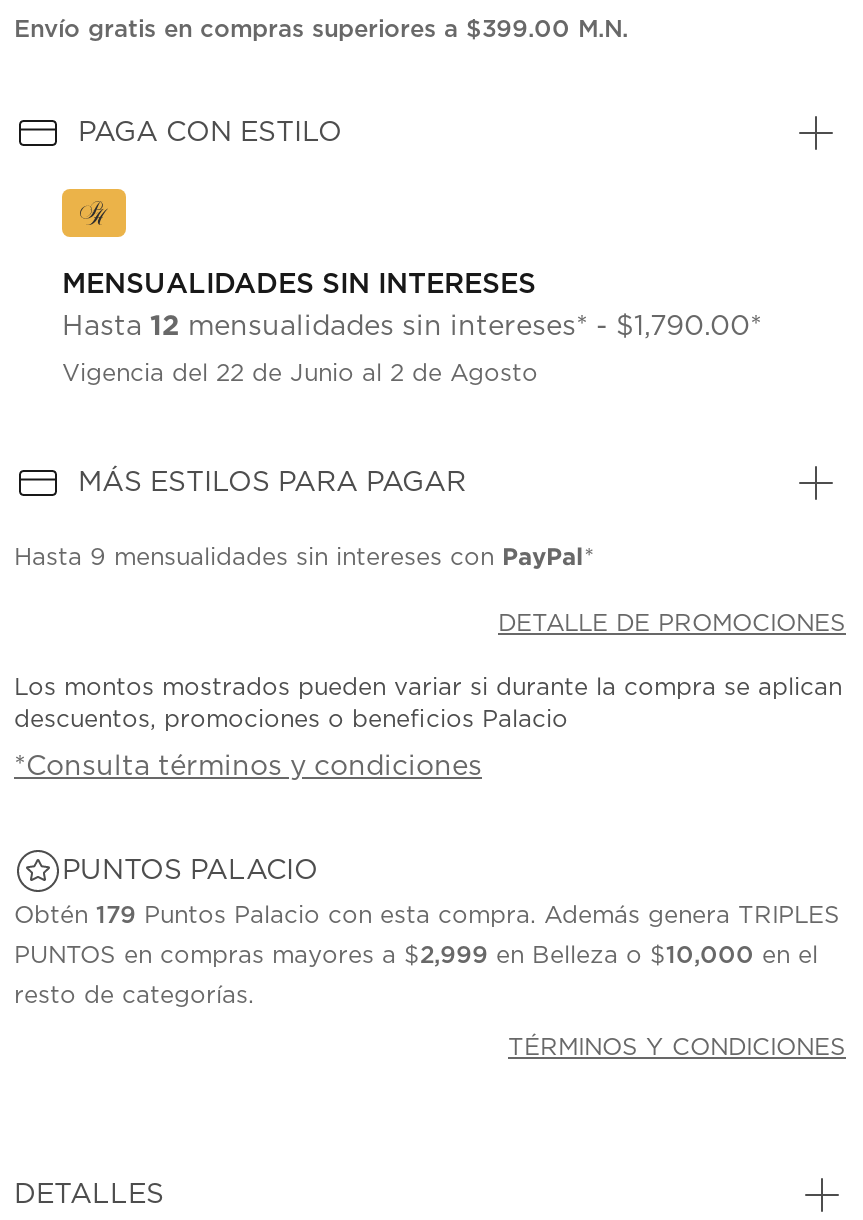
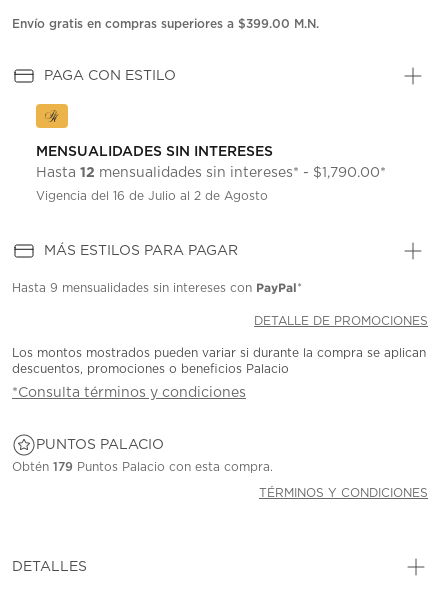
[62,362,538,386] Vigencia del 22 de Junio al 2 de Agosto -> [36,190,268,202] Vigencia del 16 de Julio al 2 de Agosto
[14,904,840,1008] Obtén 179 Puntos Palacio con esta compra. Además genera TRIPLES | PUNTOS en compras mayores a $2,999 en Belleza o $10,000 en el | resto de categorías. -> [12,461,273,473] Obtén 179 Puntos Palacio con esta compra.

